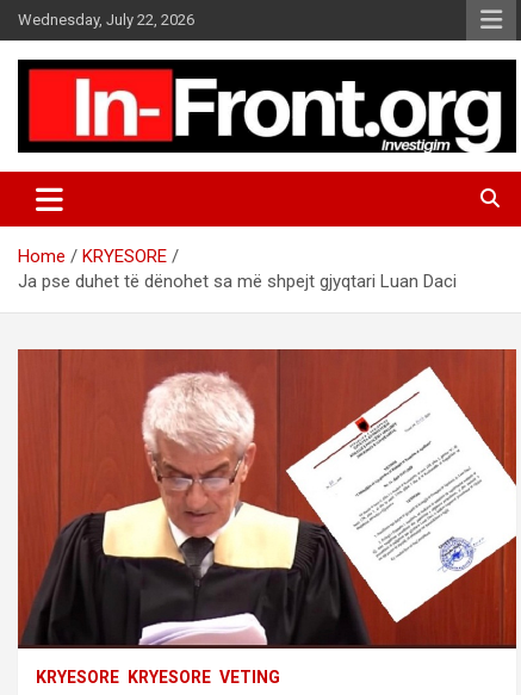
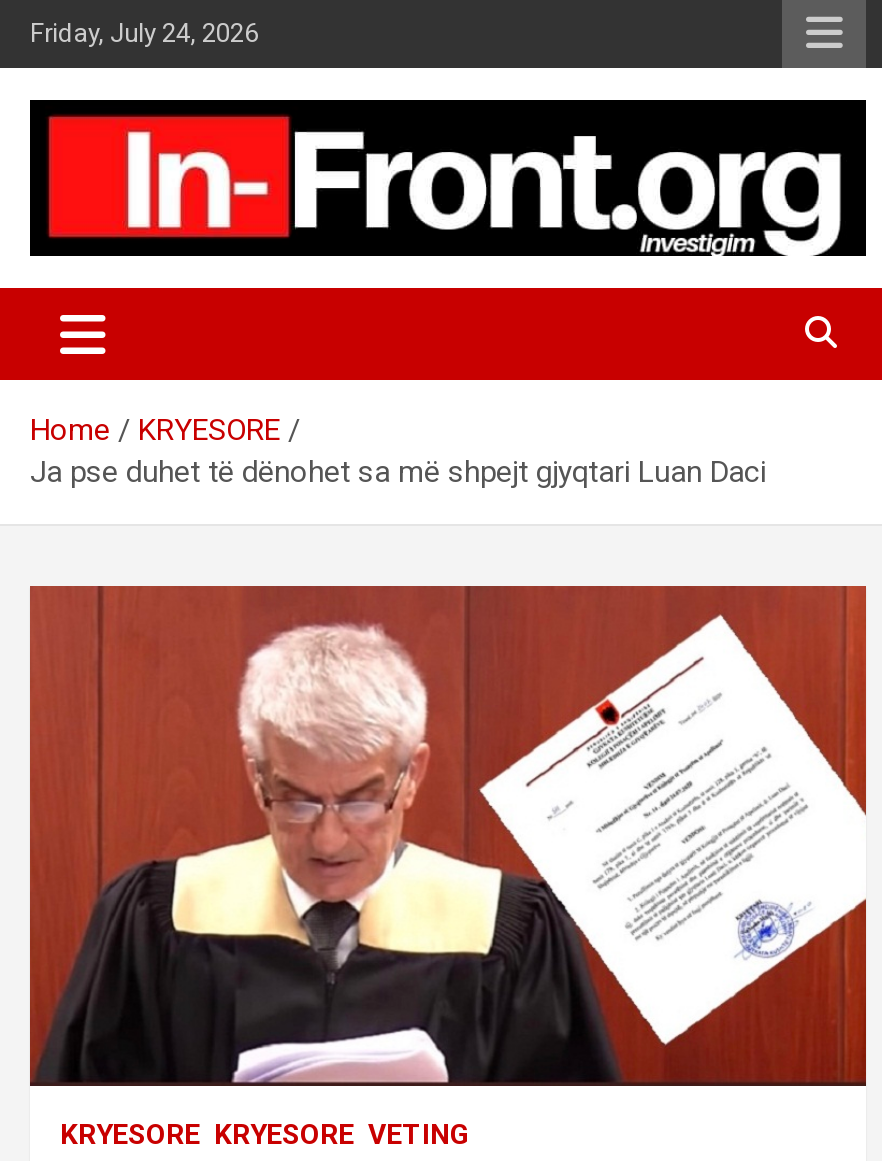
[18,11,194,29] Wednesday, July 22, 2026 -> [30,18,258,48] Friday, July 24, 2026

